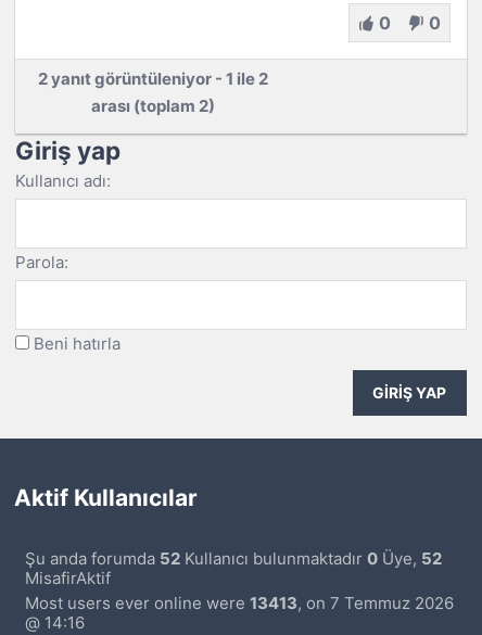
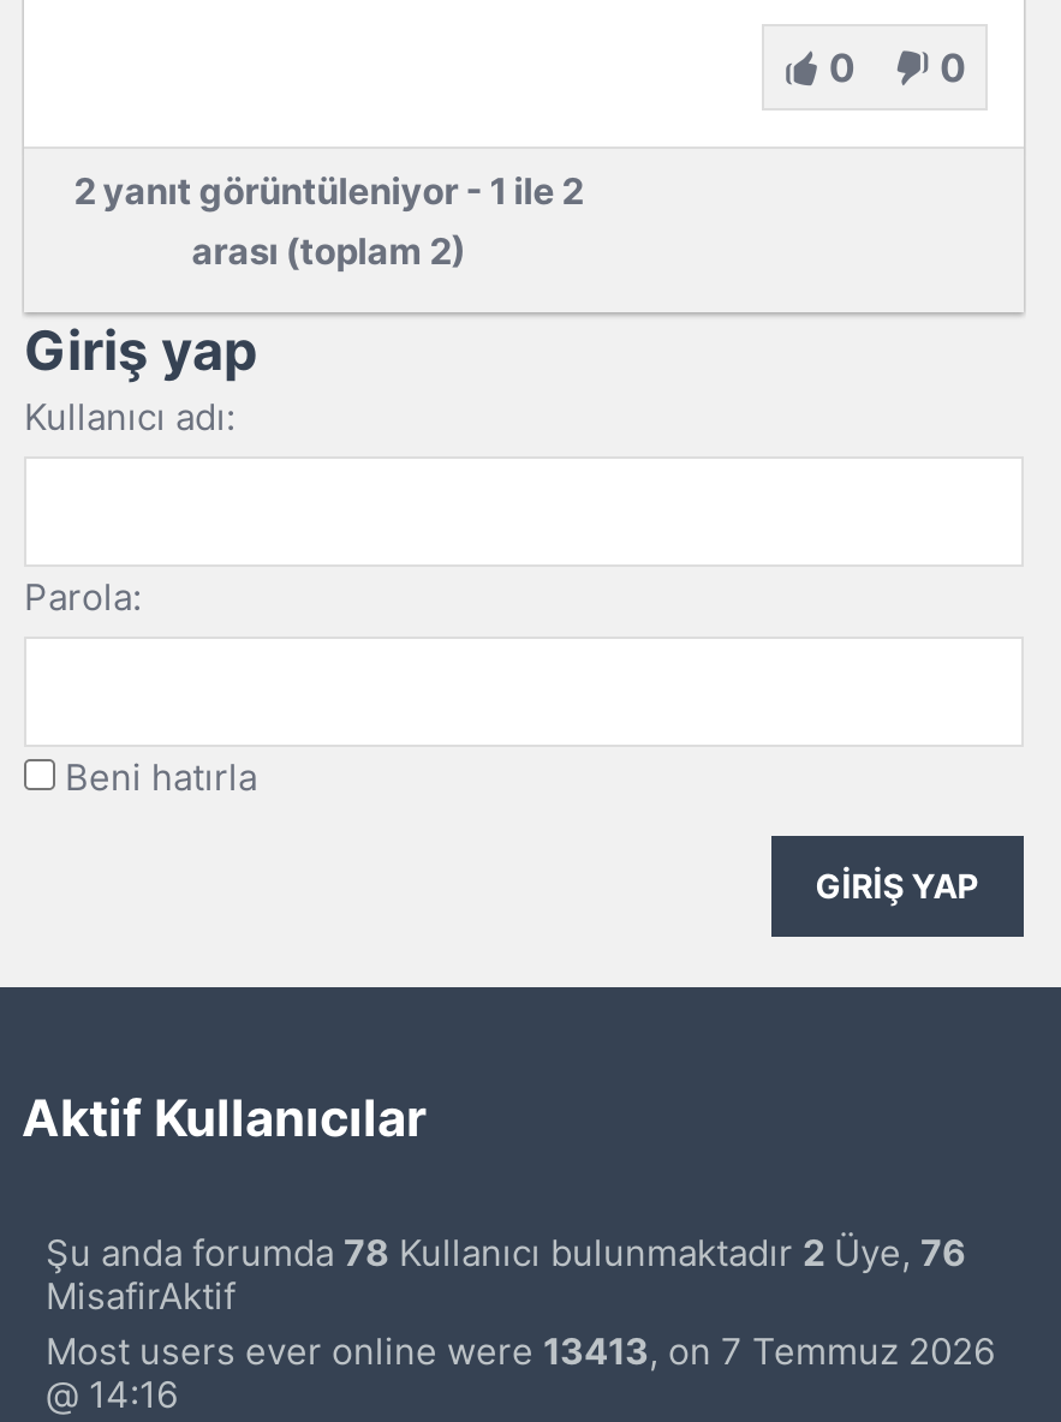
[25,548,442,568] Şu anda forumda 52 Kullanıcı bulunmaktadır 0 Üye, 52 -> [46,1229,966,1274] Şu anda forumda 78 Kullanıcı bulunmaktadır 2 Üye, 76

